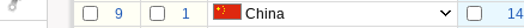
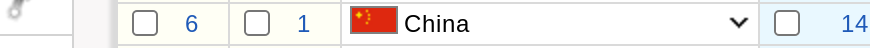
[114,6,123,22] 9 -> [185,10,199,38] 6

